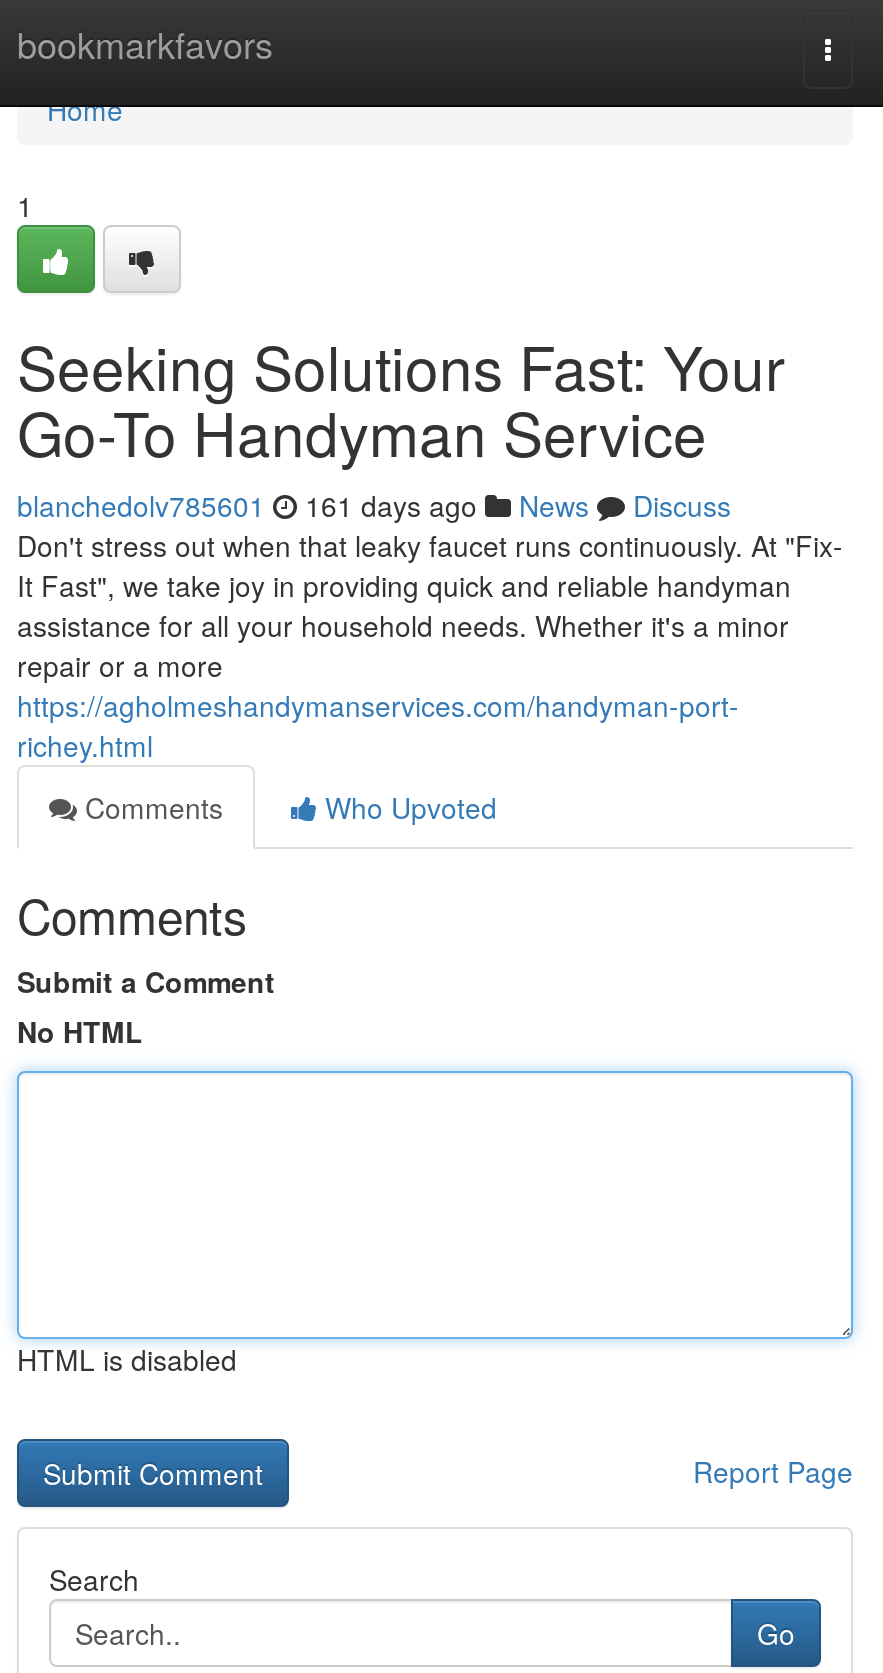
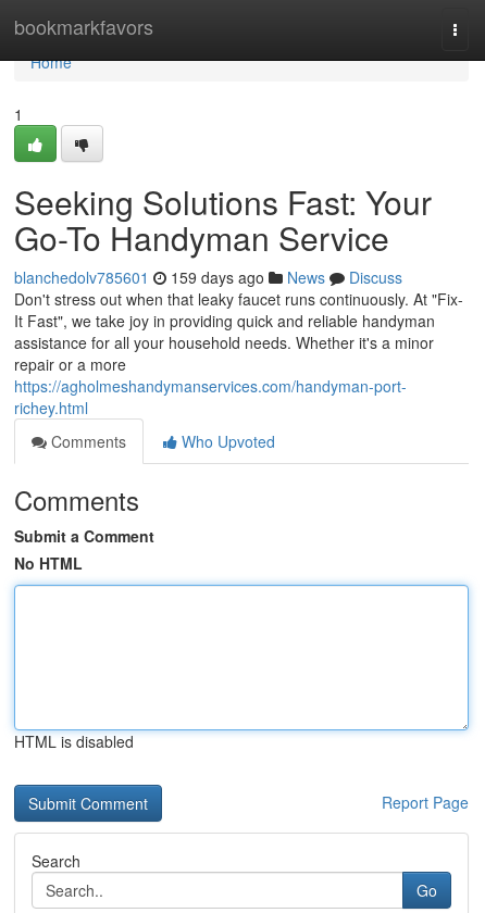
[17,485,731,525] blanchedolv785601 161 days ago News Discuss -> [14,266,402,288] blanchedolv785601 159 days ago News Discuss

